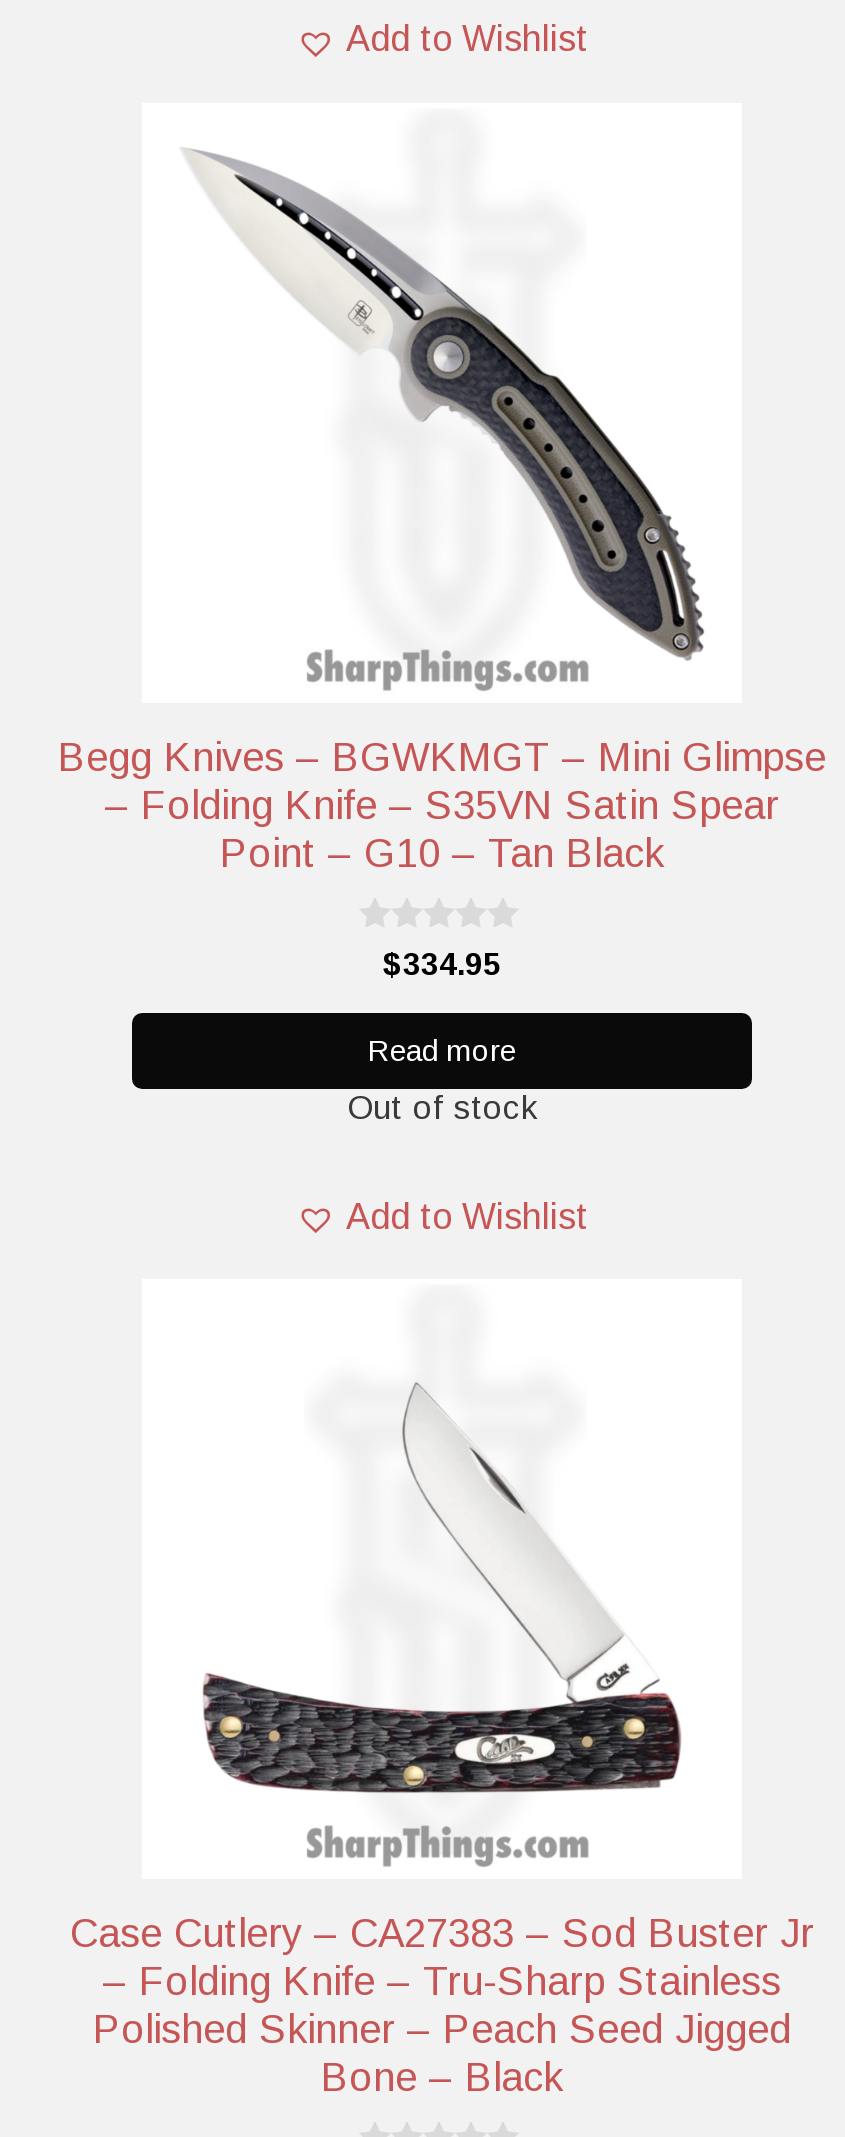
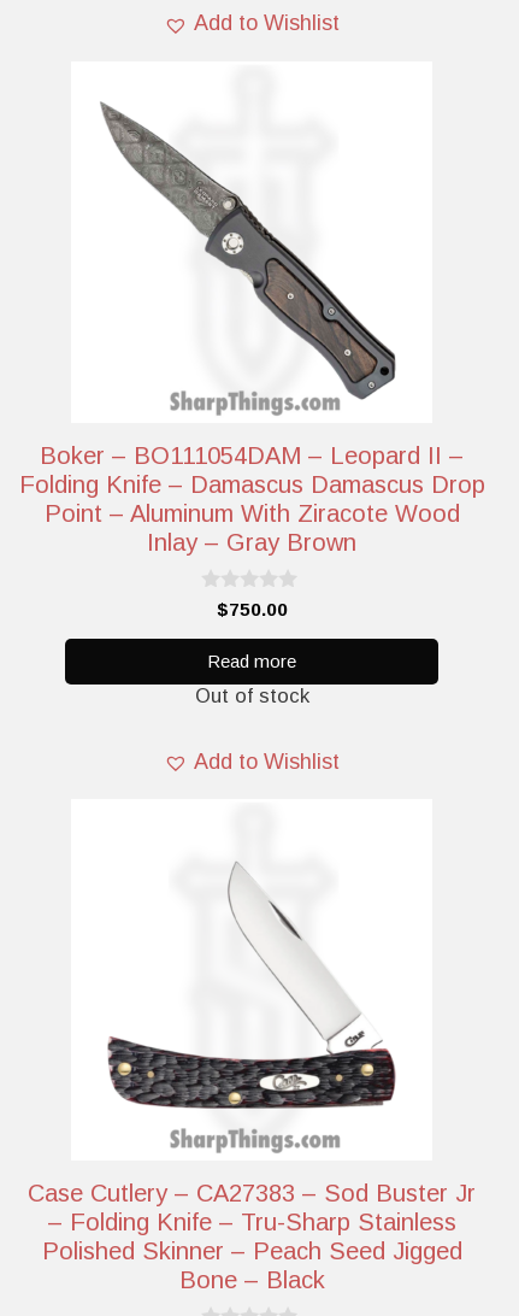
[58,149,826,875] [image] | Begg Knives – BGWKMGT – Mini Glimpse | – Folding Knife – S35VN Satin Spear | Point – G10 – Tan Black -> [19,102,485,555] [image] | Boker – BO111054DAM – Leopard II – | Folding Knife – Damascus Damascus Drop | Point – Aluminum With Ziracote Wood | Inlay – Gray Brown
[383,947,501,981] $334.95 -> [216,599,287,620] $750.00

